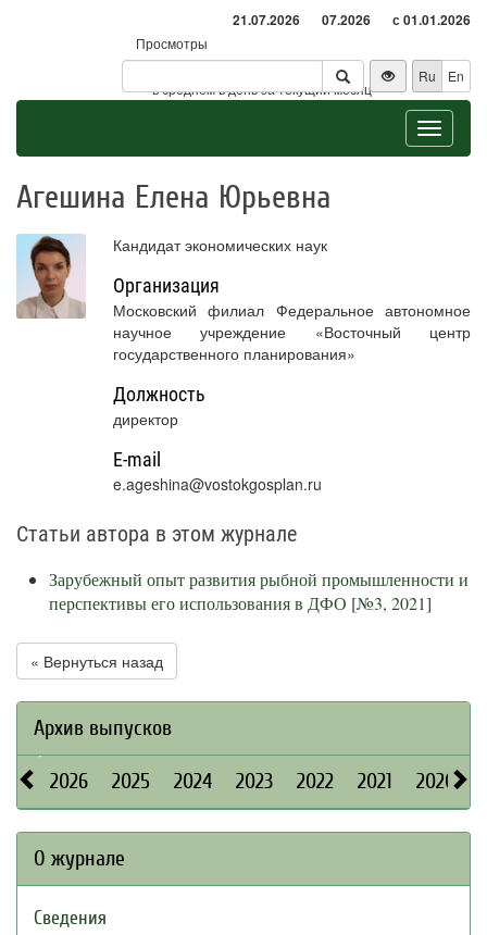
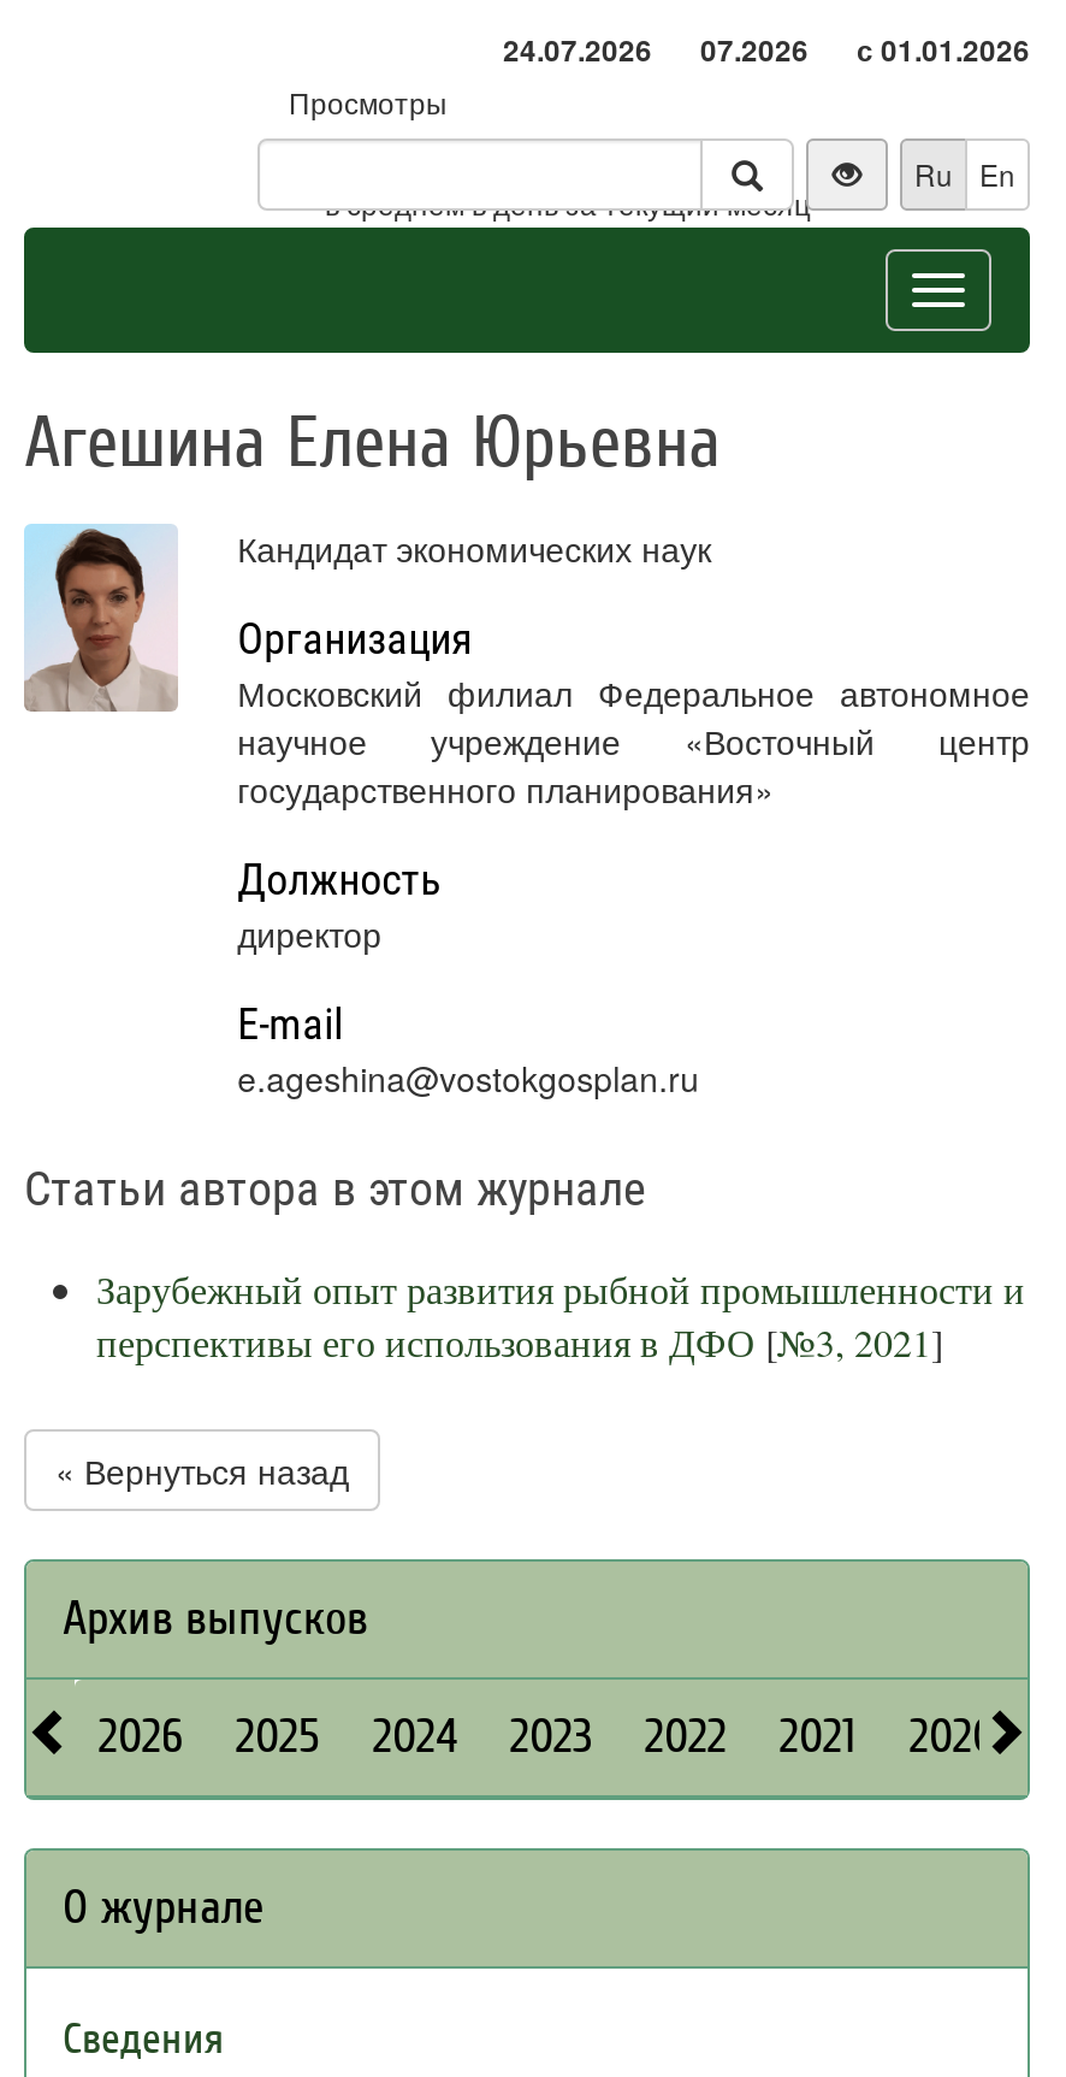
[233,10,471,29] 21.07.2026 07.2026 с 01.01.2026 -> [503,28,1030,71] 24.07.2026 07.2026 с 01.01.2026

